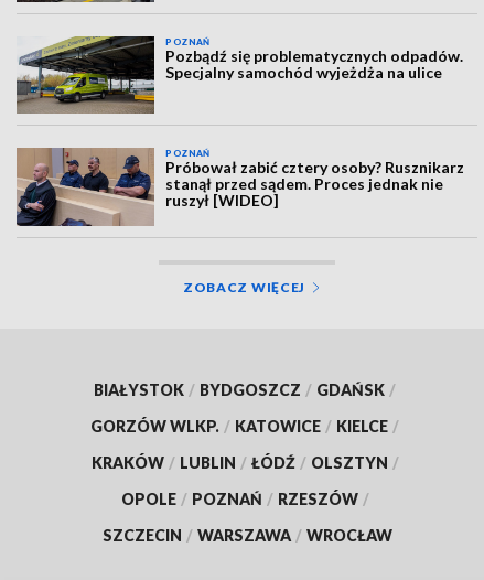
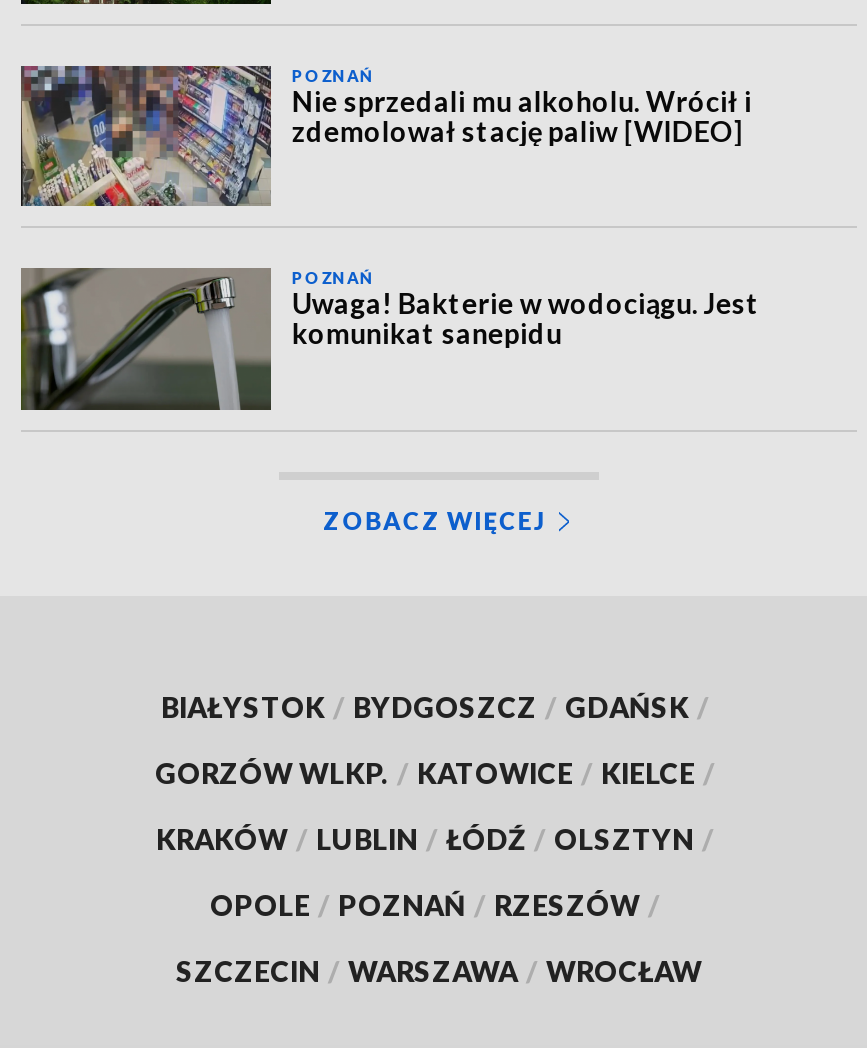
[17,35,463,114] [image] | Pozbądź się problematycznych odpadów. | Specjalny samochód wyjeżdża na ulice -> [19,64,752,208] [image] | Nie sprzedali mu alkoholu. Wrócił i | zdemolował stację paliw [WIDEO]
[15,148,465,227] [image] | Próbował zabić cztery osoby? Rusznikarz | stanął przed sądem. Proces jednak nie | ruszył [WIDEO] -> [19,266,760,412] [image] | Uwaga! Bakterie w wodociągu. Jest | komunikat sanepidu

